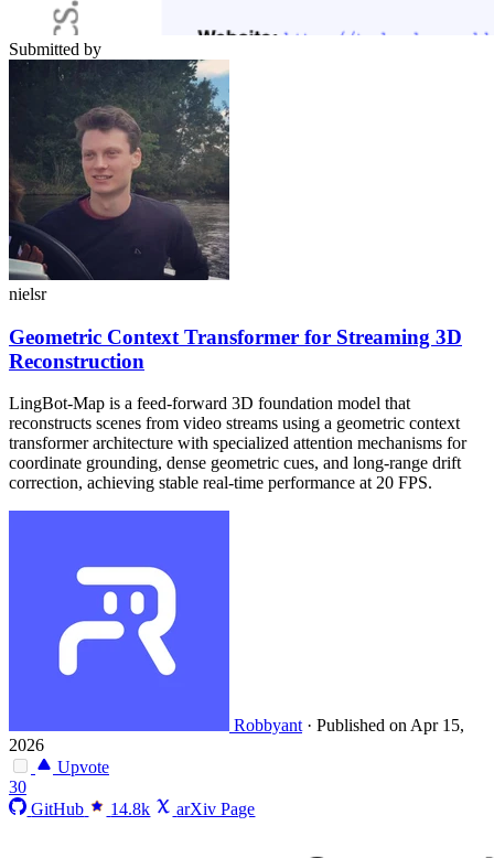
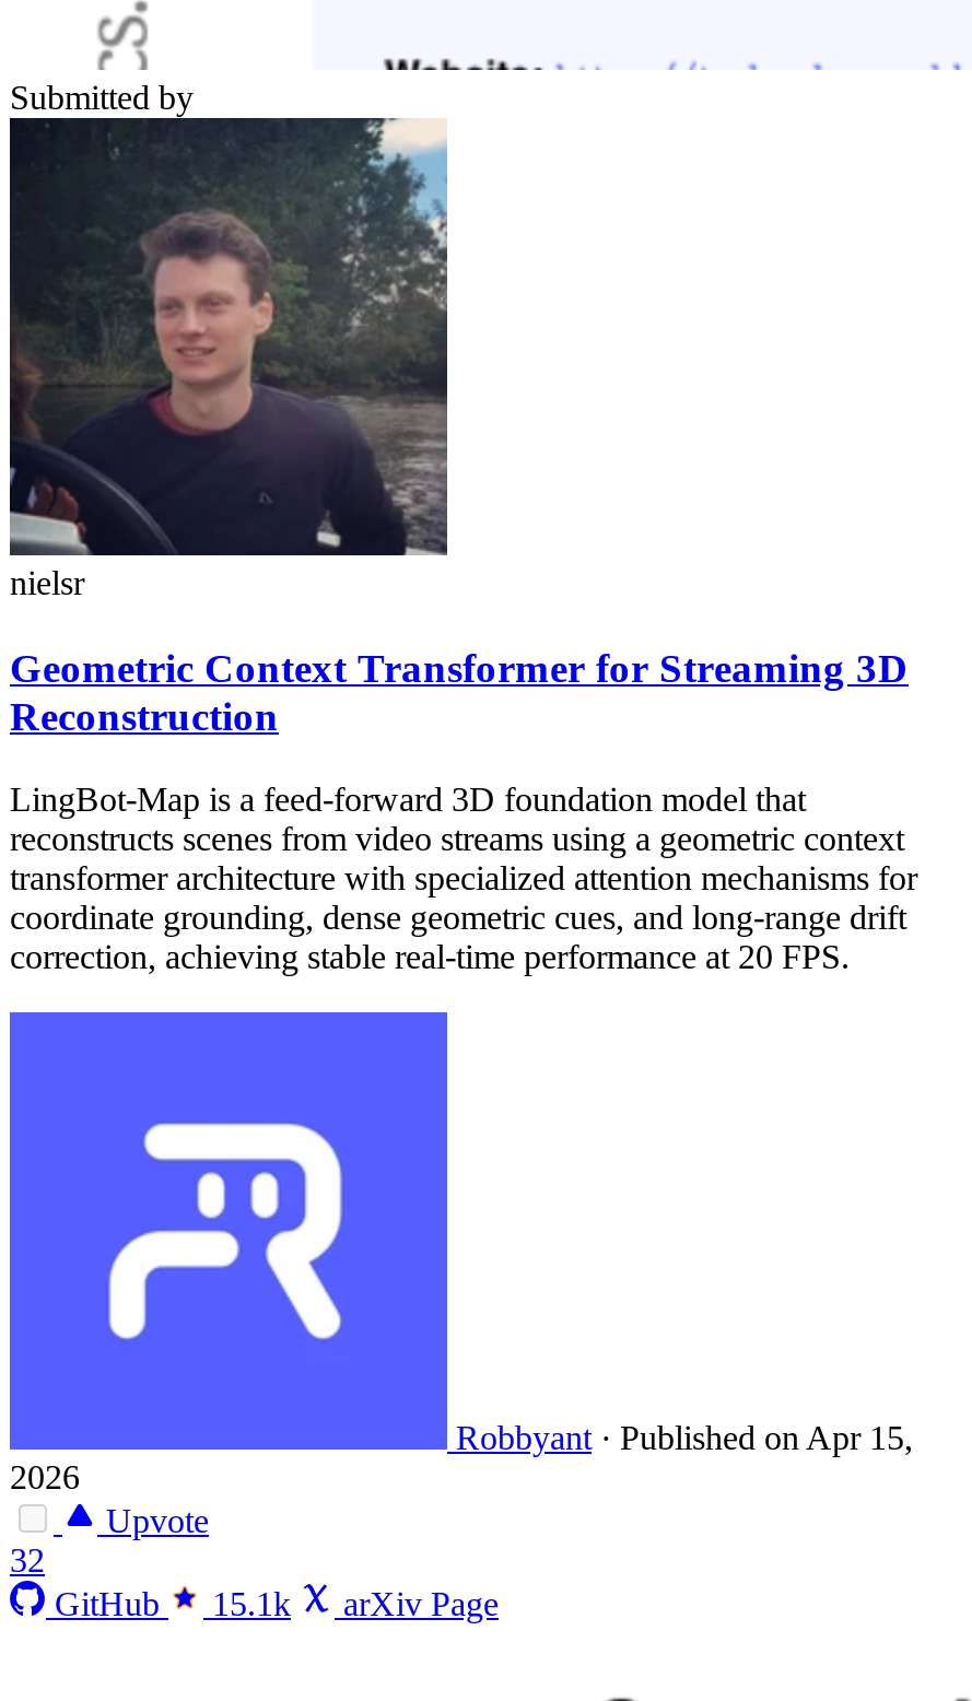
[9,778,26,797] 30 -> [10,1542,45,1579] 32
[31,800,255,819] GitHub 14.8k arXiv Page -> [55,1586,499,1623] GitHub 15.1k arXiv Page

